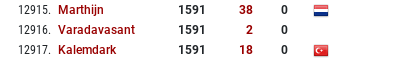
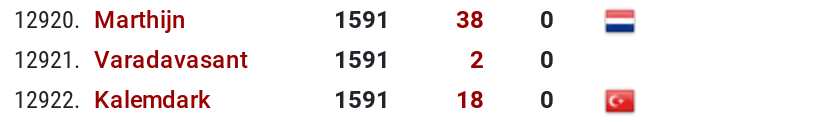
[18,3,104,17] 12915. Marthijn -> [14,6,186,34] 12920. Marthijn
[18,23,135,37] 12916. Varadavasant -> [14,46,248,74] 12921. Varadavasant
[18,43,116,57] 12917. Kalemdark -> [14,86,210,114] 12922. Kalemdark

